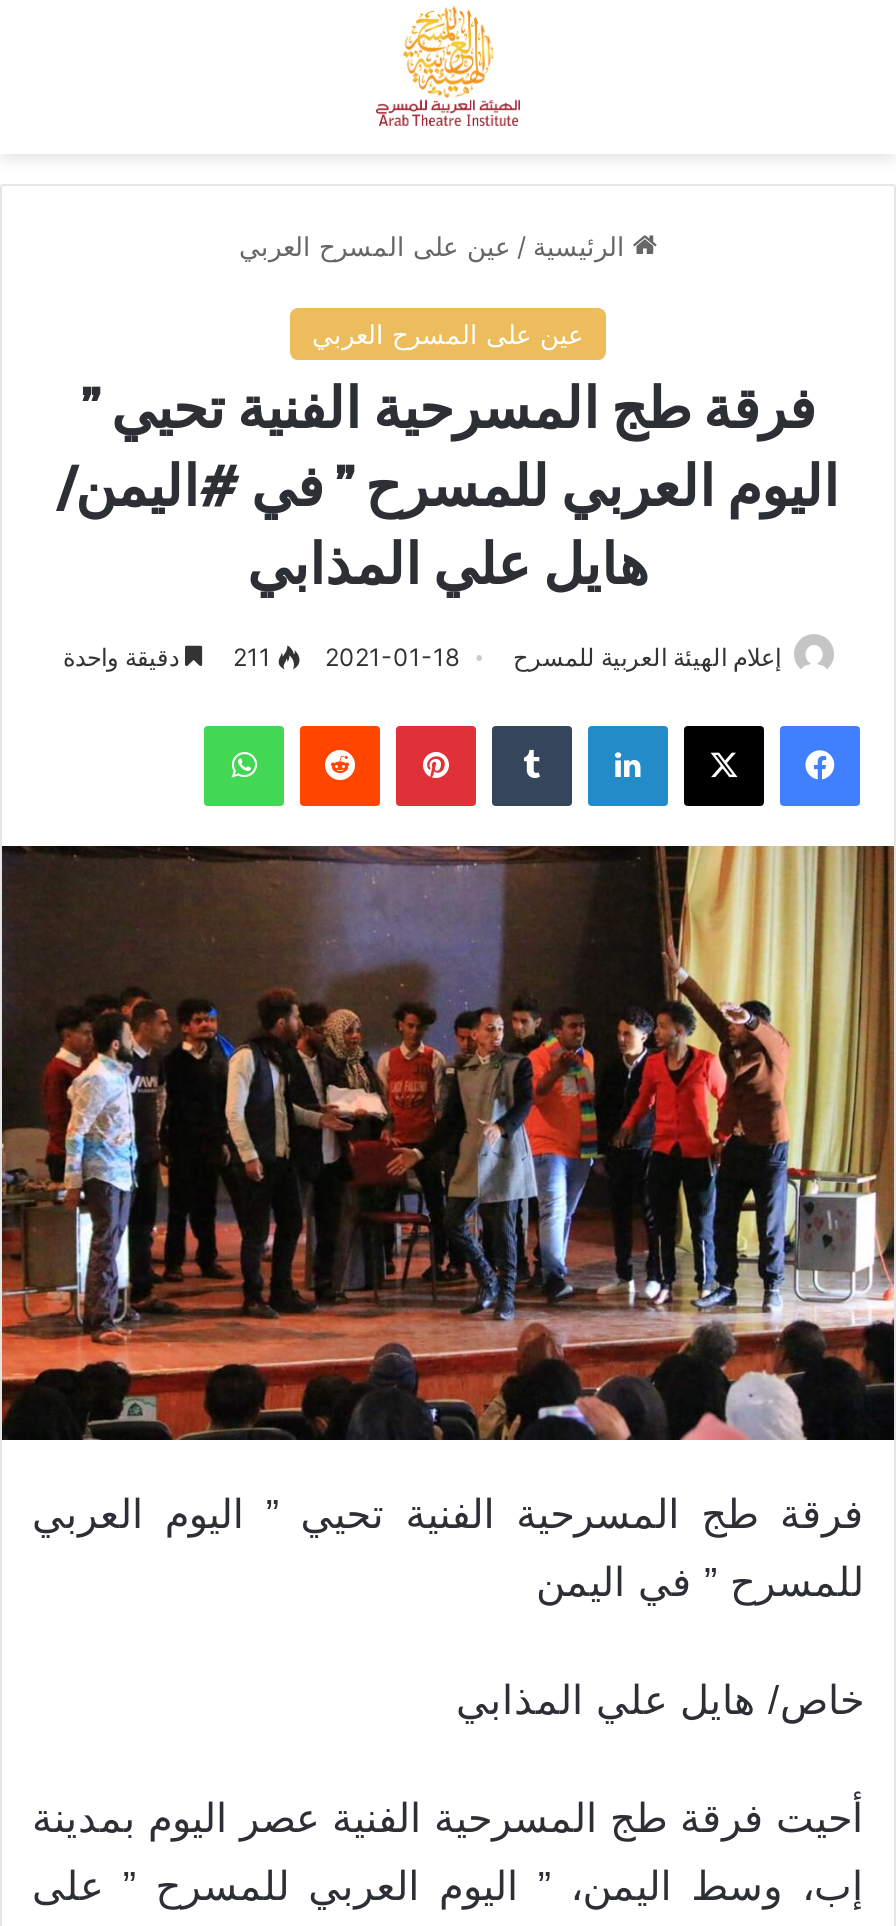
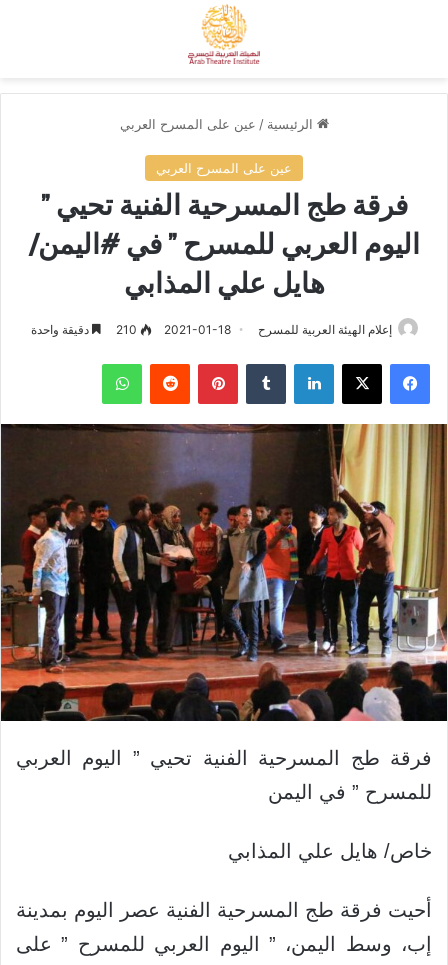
[63,642,781,672] إعلام الهيئة العربية للمسرح 2021-01-18 211 دقيقة واحدة -> [30,322,391,337] إعلام الهيئة العربية للمسرح 2021-01-18 210 دقيقة واحدة

